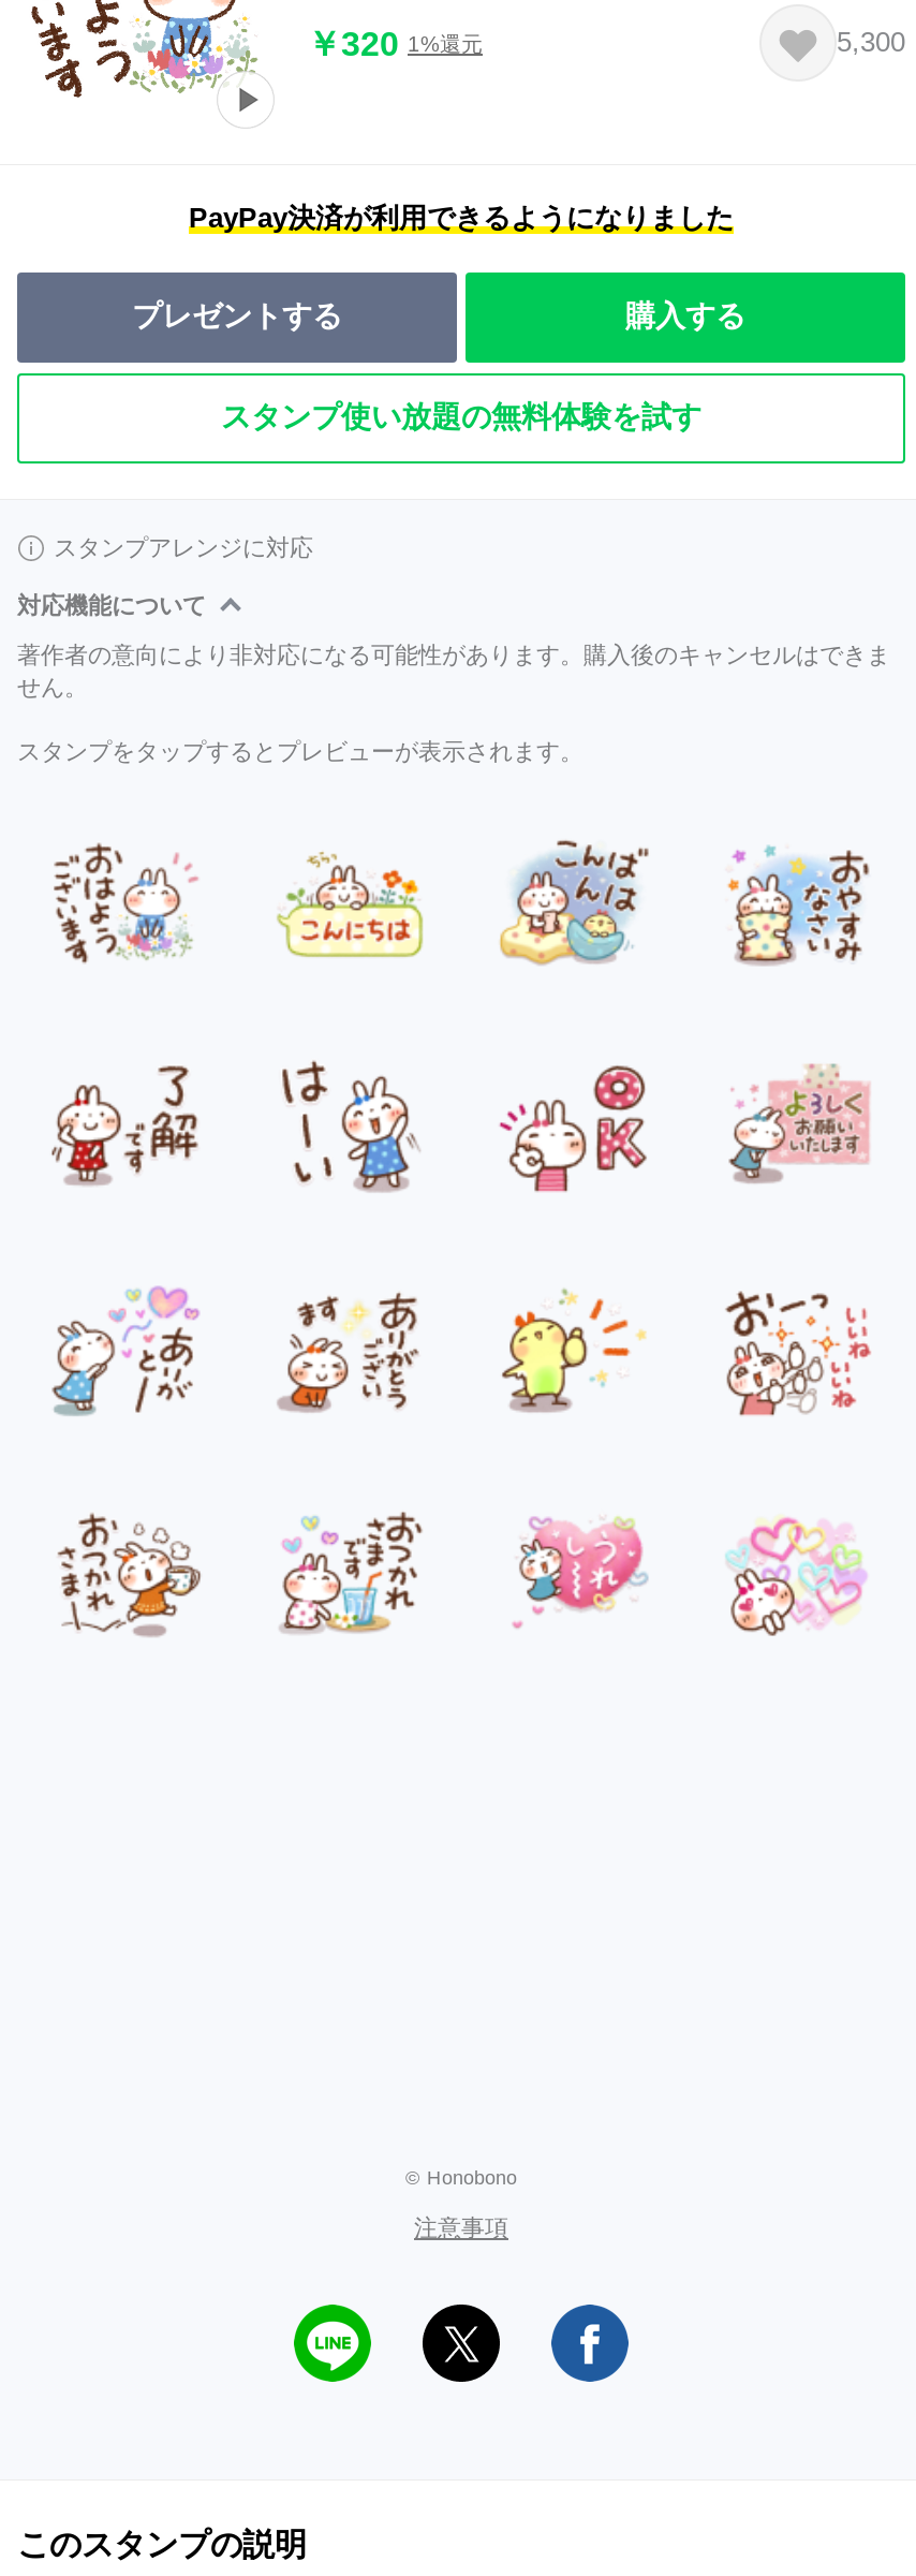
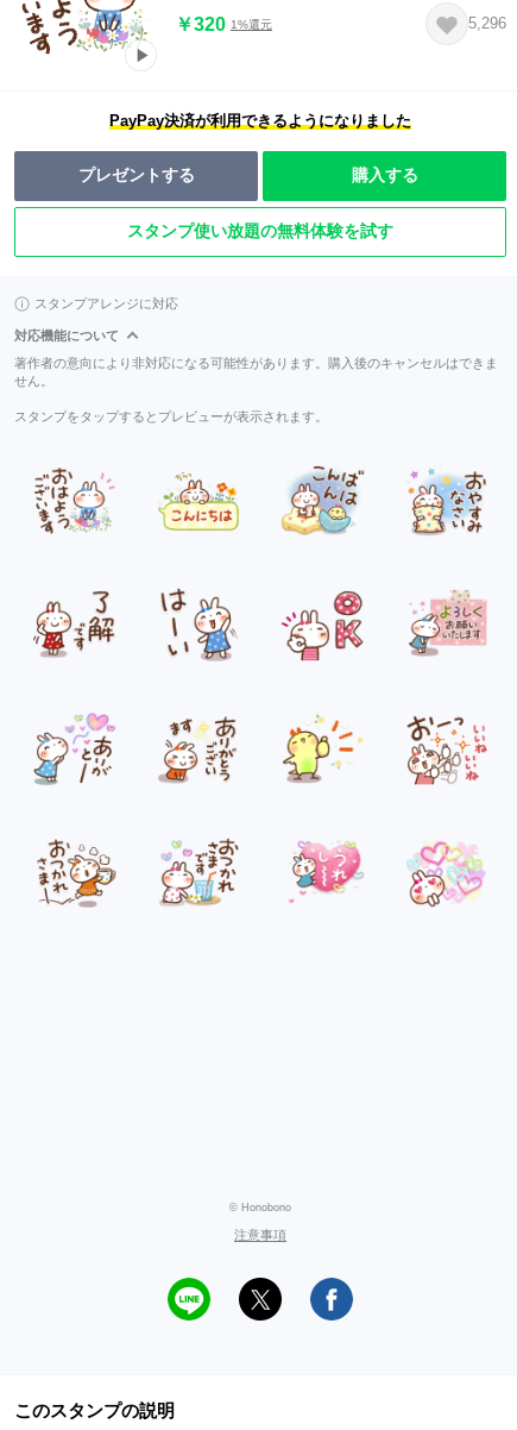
[837,26,905,58] 5,300 -> [468,14,506,32] 5,296

